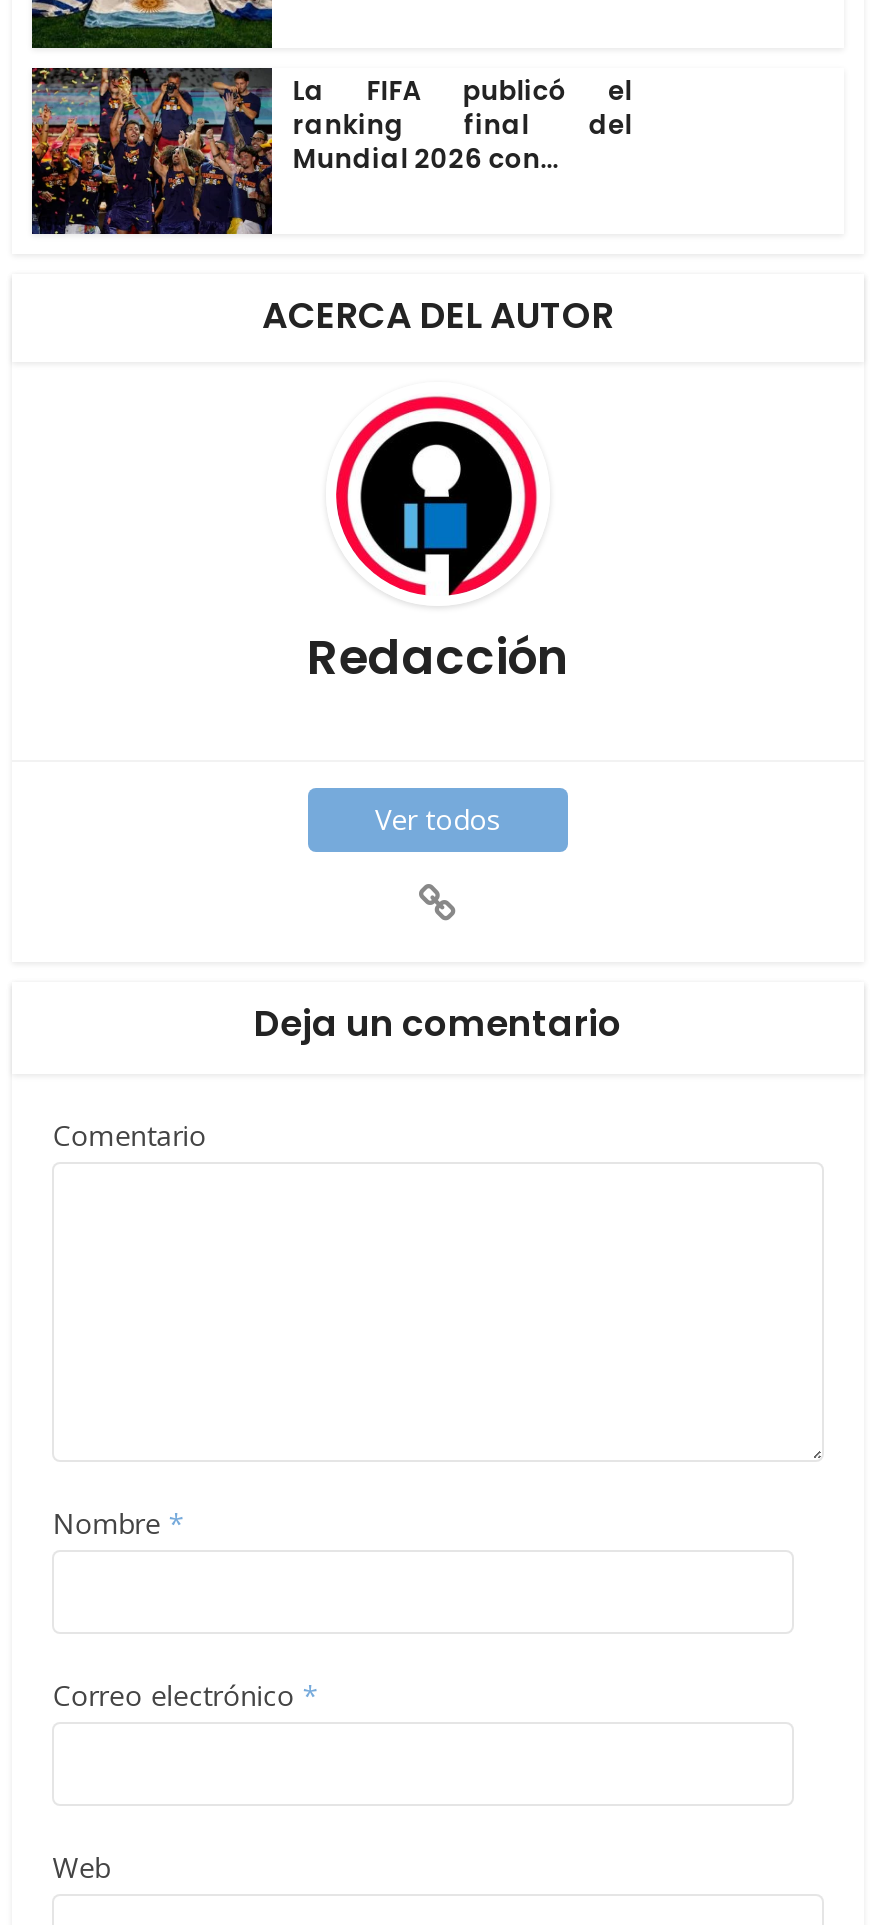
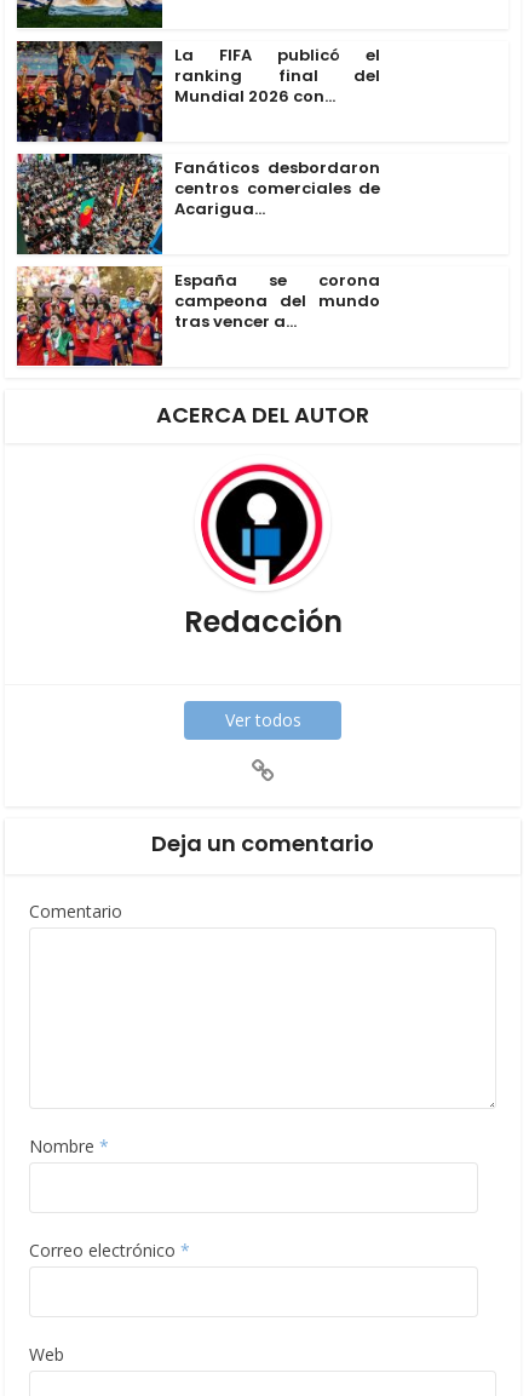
none -> [16,265,163,367] [image]
none -> [17,153,380,333] [image] | Fanáticos desbordaron | centros comerciales de | Acarigua... | España se corona | campeona del mundo | tras vencer a...

